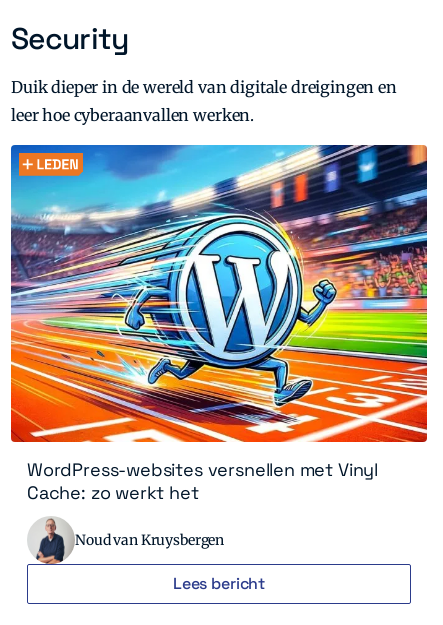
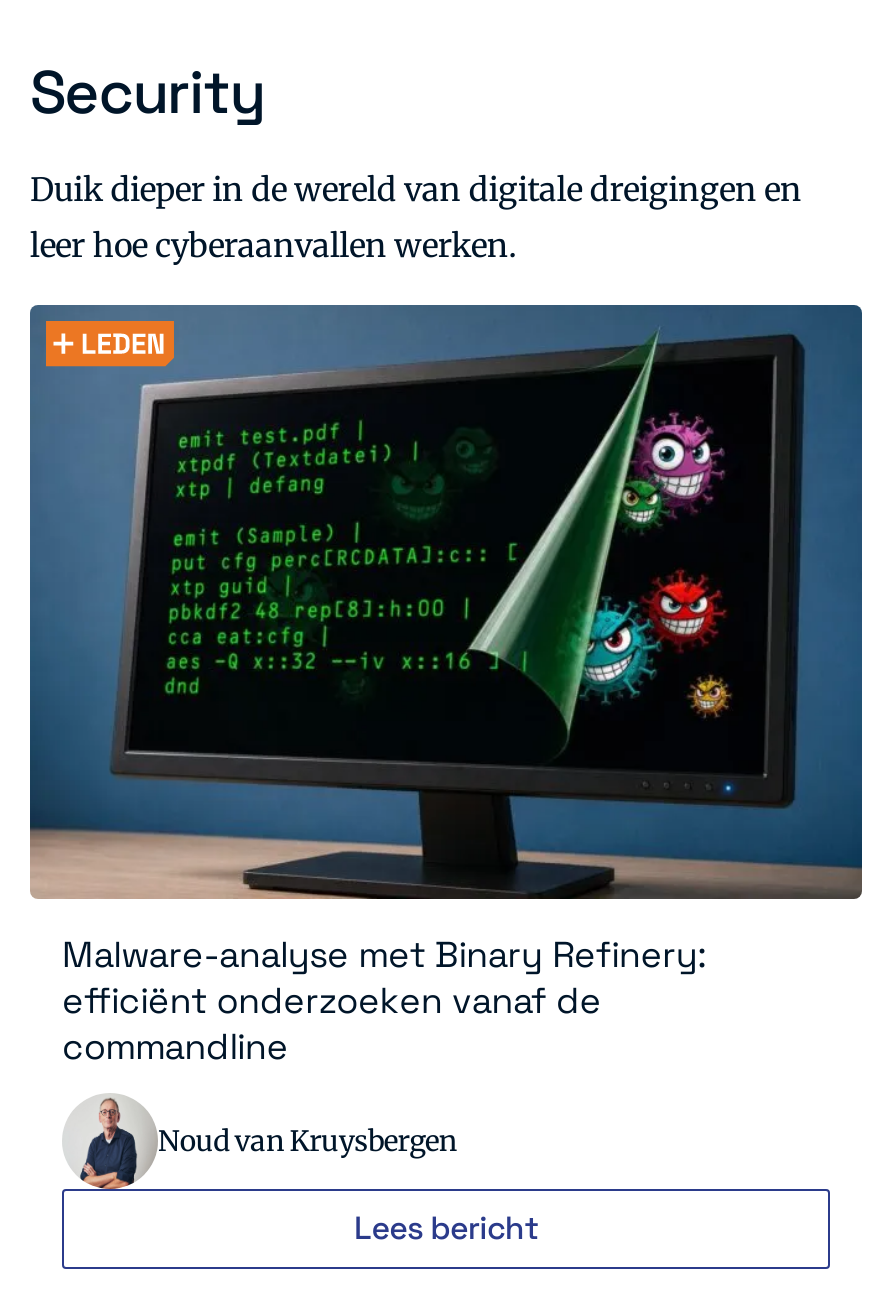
[10,144,428,504] [image] | WordPress-websites versnellen met Vinyl | Cache: zo werkt het -> [28,302,864,1069] [image] | Malware-analyse met Binary Refinery: | efficiënt onderzoeken vanaf de | commandline

